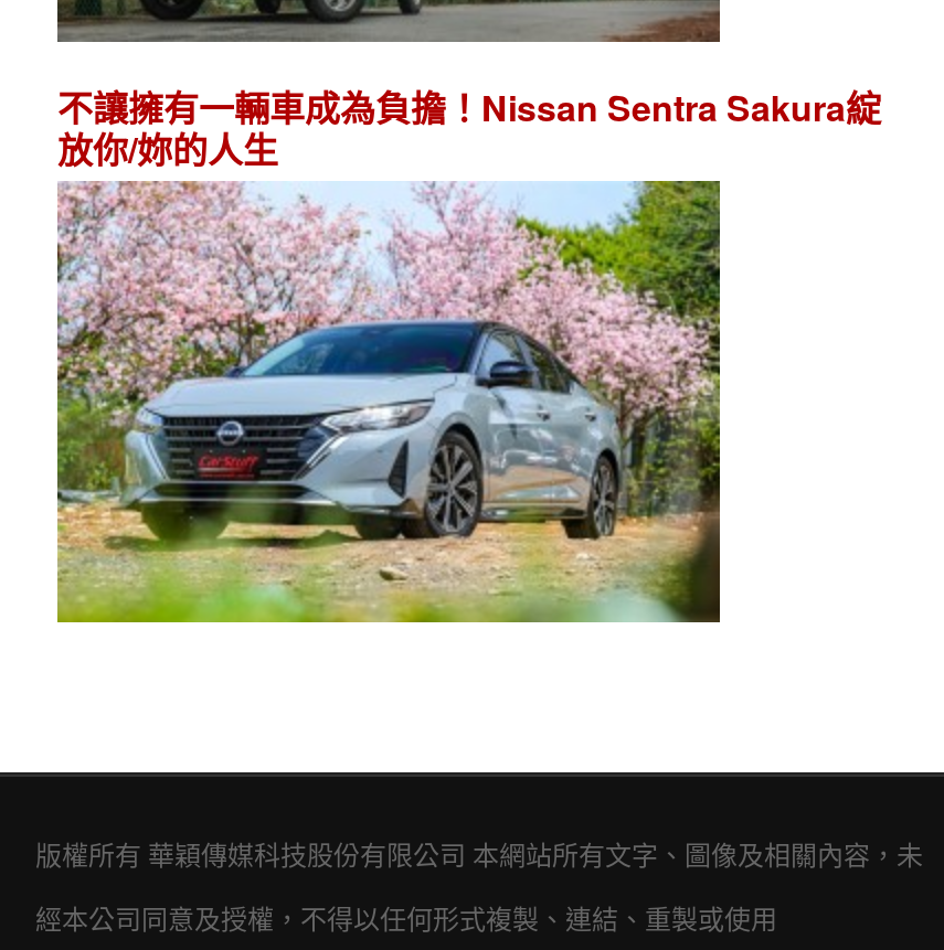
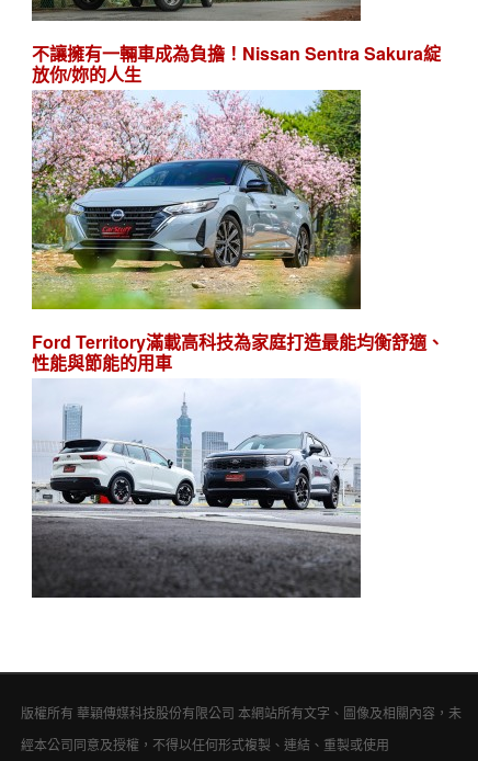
none -> [31,384,361,599] [image]
none -> [32,329,444,375] Ford Territory滿載高科技為家庭打造最能均衡舒適、 | 性能與節能的用車

